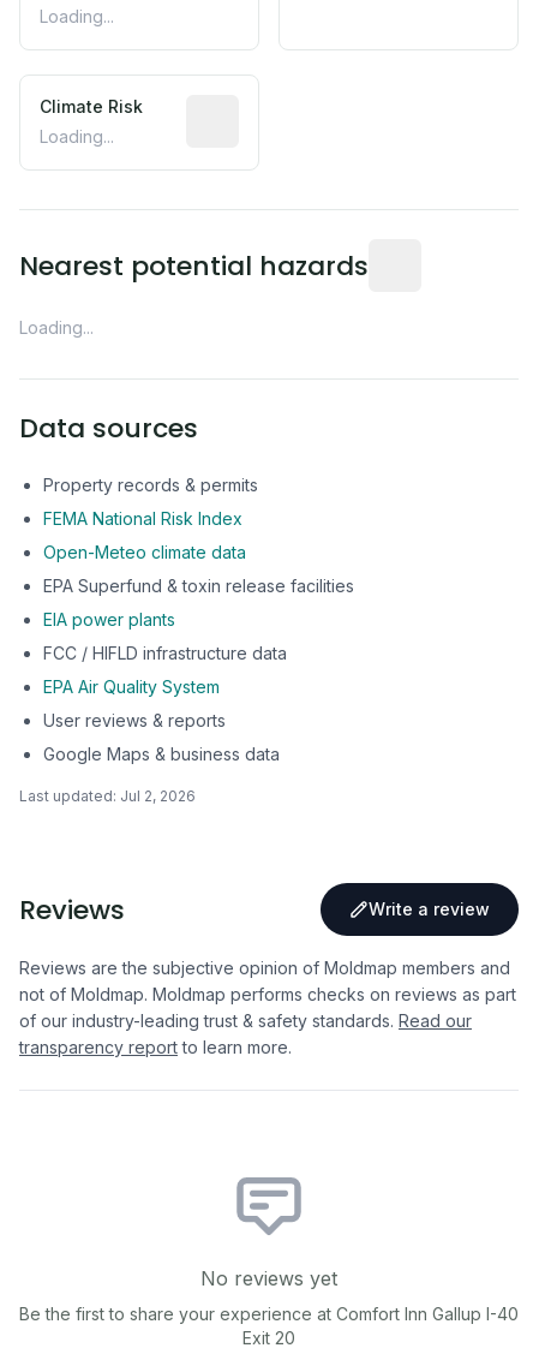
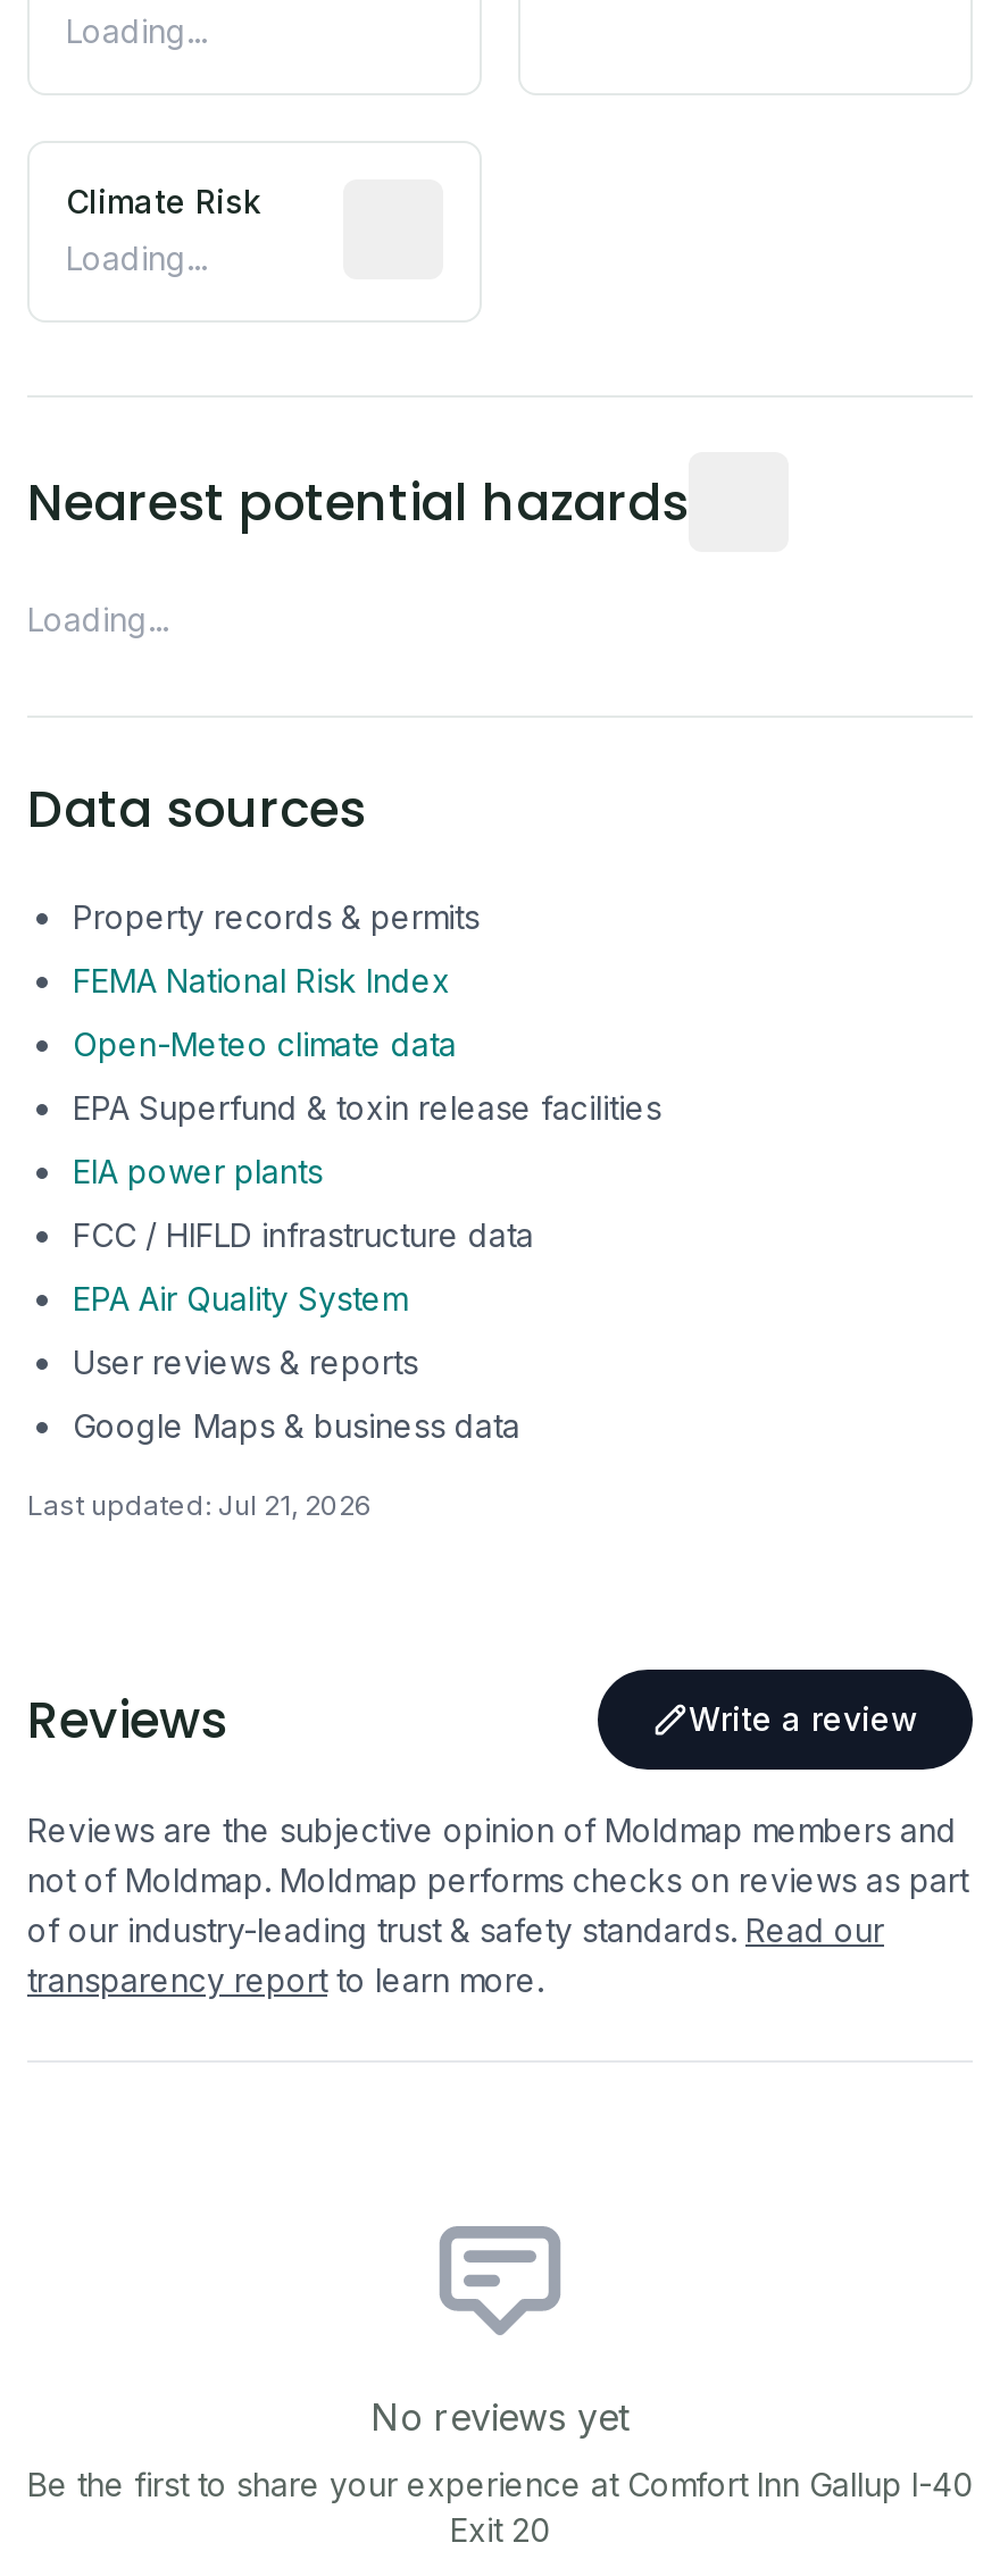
[19,787,196,805] Last updated: Jul 2, 2026 -> [27,1488,373,1522] Last updated: Jul 21, 2026

